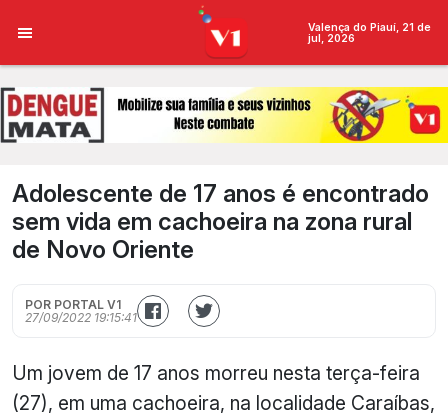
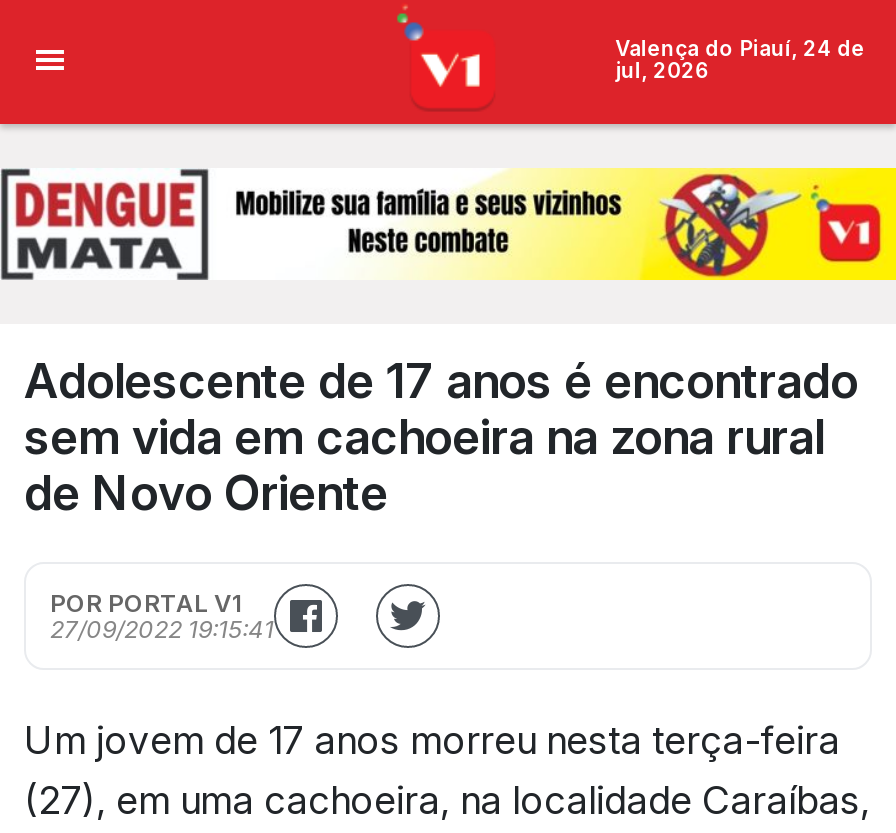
[308,20,431,33] Valença do Piauí, 21 de -> [615,35,865,61] Valença do Piauí, 24 de

